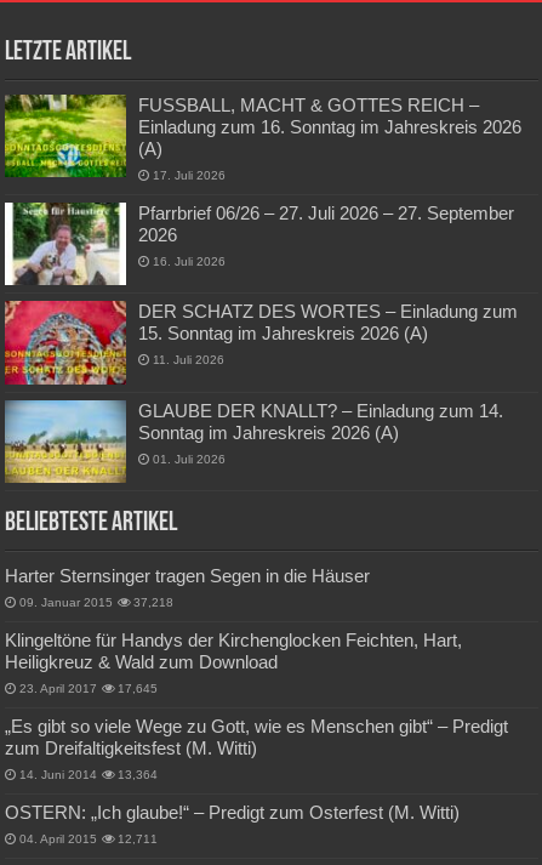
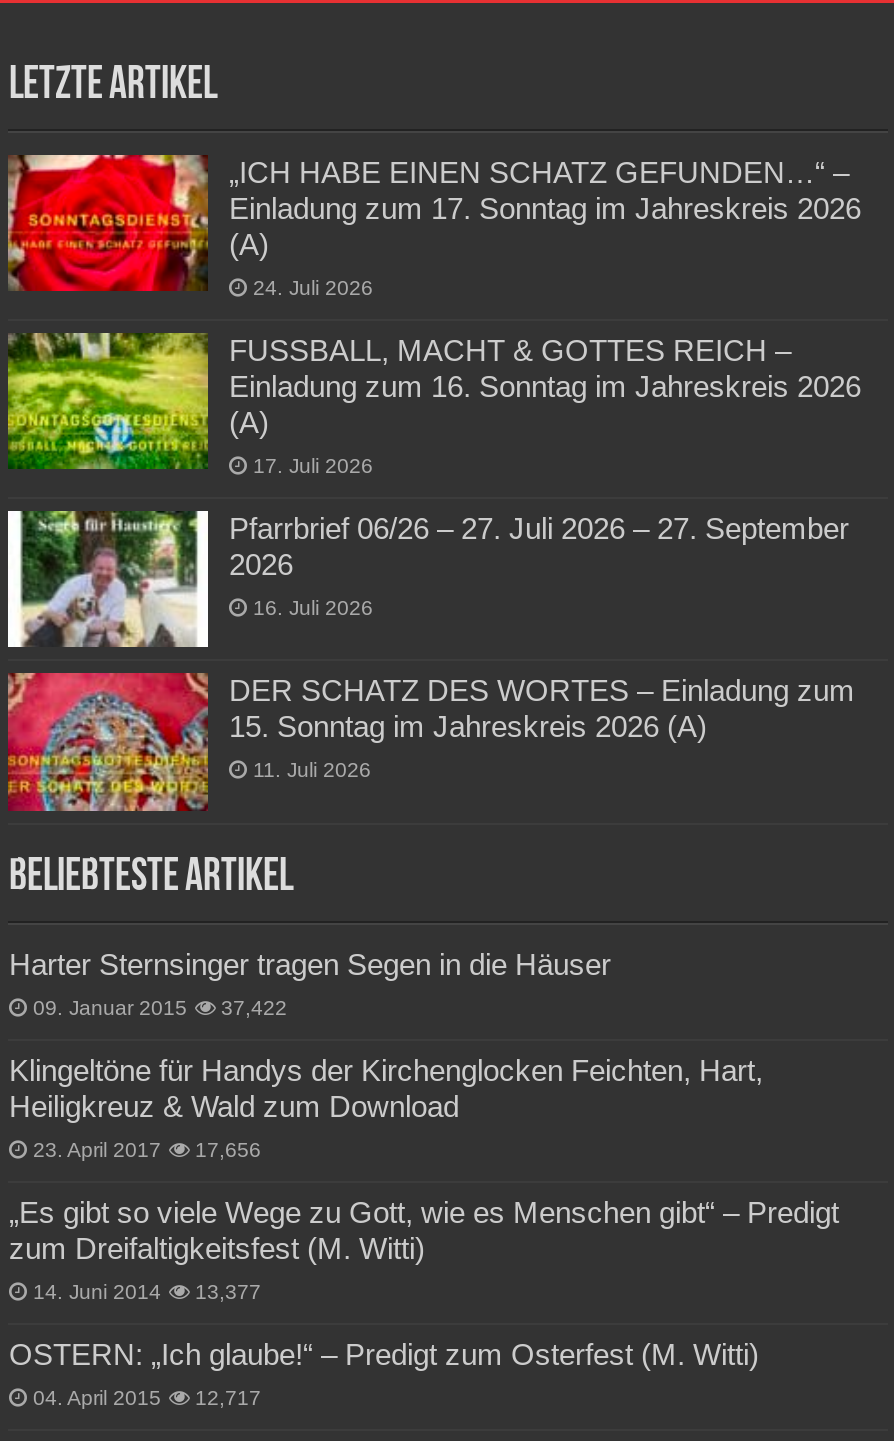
none -> [6,153,861,299] [image] | „ICH HABE EINEN SCHATZ GEFUNDEN…“ – | Einladung zum 17. Sonntag im Jahreskreis 2026 | (A) | 24. Juli 2026
moved [0,92,522,367] -> [0,329,861,782]: [image] | FUSSBALL, MACHT & GOTTES REICH – | Einladung zum 16. Sonntag im Jahreskreis 2026 | ... | 15. Sonntag im Jahreskreis 2026 (A) | 11. Juli 2026
[4,399,504,484] [image] | GLAUBE DER KNALLT? – Einladung zum 14. | Sonntag im Jahreskreis 2026 (A) | 01. Juli 2026 -> none
[20,595,174,609] 09. Januar 2015 37,218 -> [33,996,287,1018] 09. Januar 2015 37,422
[20,682,158,695] 23. April 2017 17,645 -> [33,1138,261,1160] 23. April 2017 17,656
[20,768,158,781] 14. Juni 2014 13,364 -> [33,1280,261,1302] 14. Juni 2014 13,377
[20,832,158,845] 04. April 2015 12,711 -> [33,1386,261,1408] 04. April 2015 12,717

